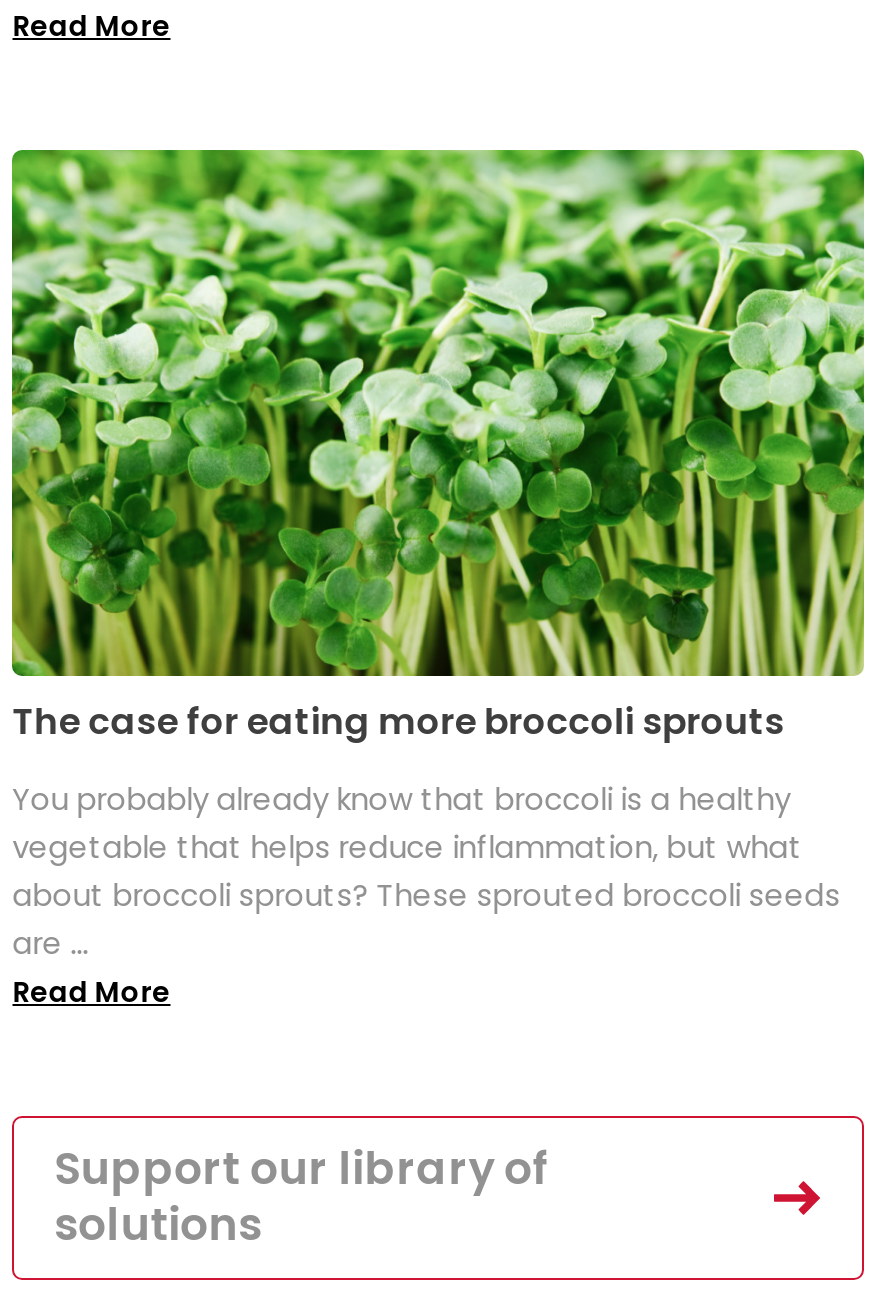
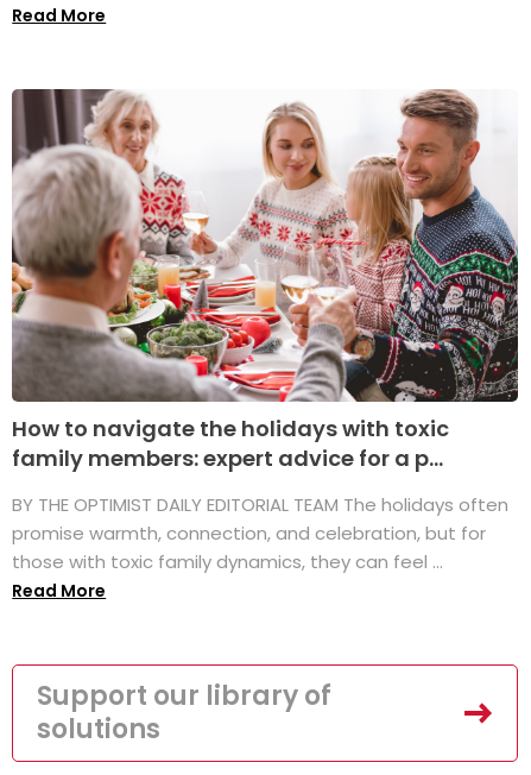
[10,148,866,747] [image] | The case for eating more broccoli sprouts -> [11,88,519,473] [image] | How to navigate the holidays with toxic | family members: expert advice for a p...
[12,779,840,965] You probably already know that broccoli is a healthy | vegetable that helps reduce inflammation, but what | about broccoli sprouts? These sprouted broccoli seeds | are ... -> [12,492,509,574] BY THE OPTIMIST DAILY EDITORIAL TEAM The holidays often | promise warmth, connection, and celebration, but for | those with toxic family dynamics, they can feel ...

